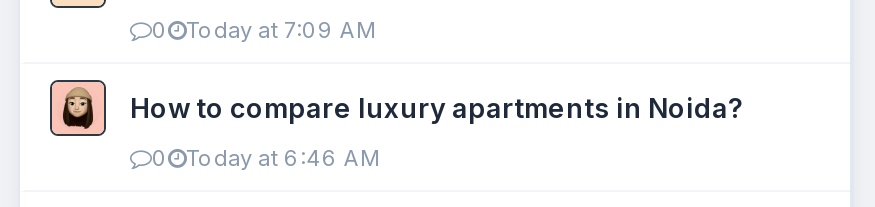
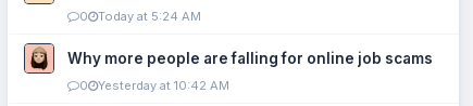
[152,16,376,44] 0 Today at 7:09 AM -> [79,9,201,24] 0 Today at 5:24 AM
[130,92,742,124] How to compare luxury apartments in Noida? -> [67,50,433,67] Why more people are falling for online job scams
[186,144,380,172] Today at 6:46 AM -> [98,78,229,93] Yesterday at 10:42 AM

